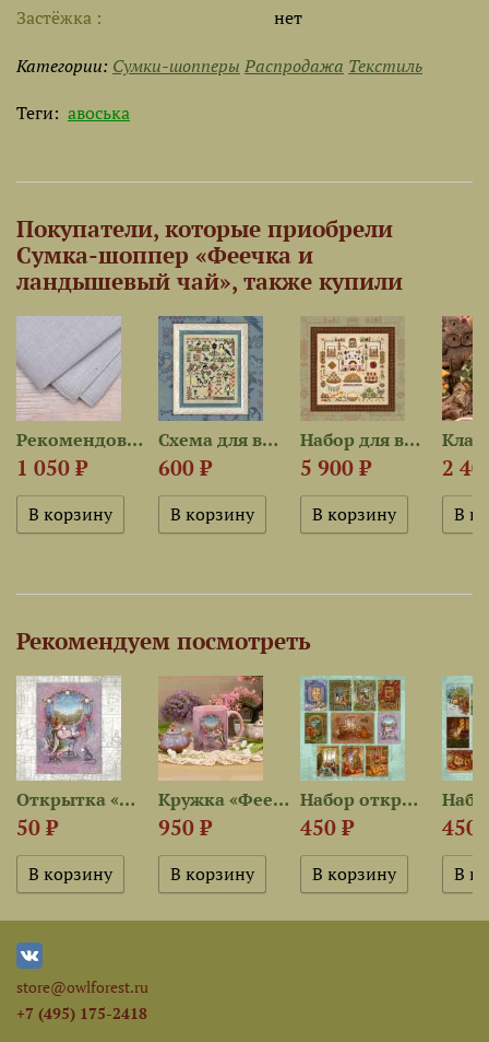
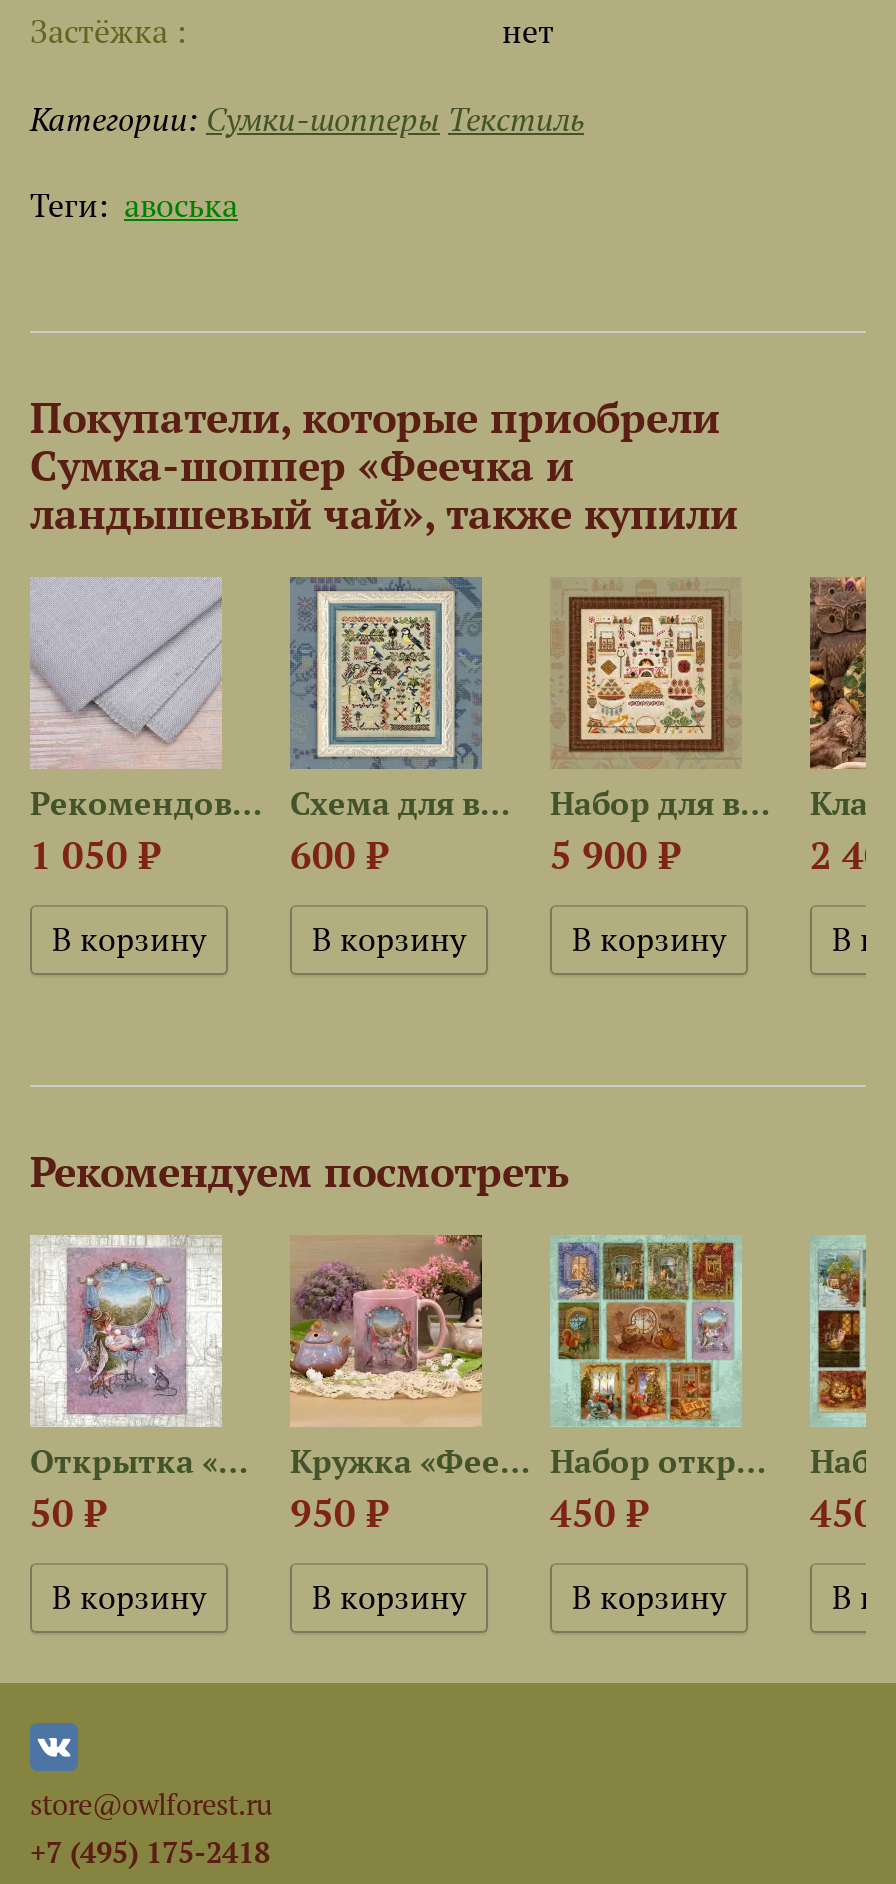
[16,54,422,78] Категории: Сумки-шопперы Распродажа Текстиль -> [30,97,584,141] Категории: Сумки-шопперы Текстиль

